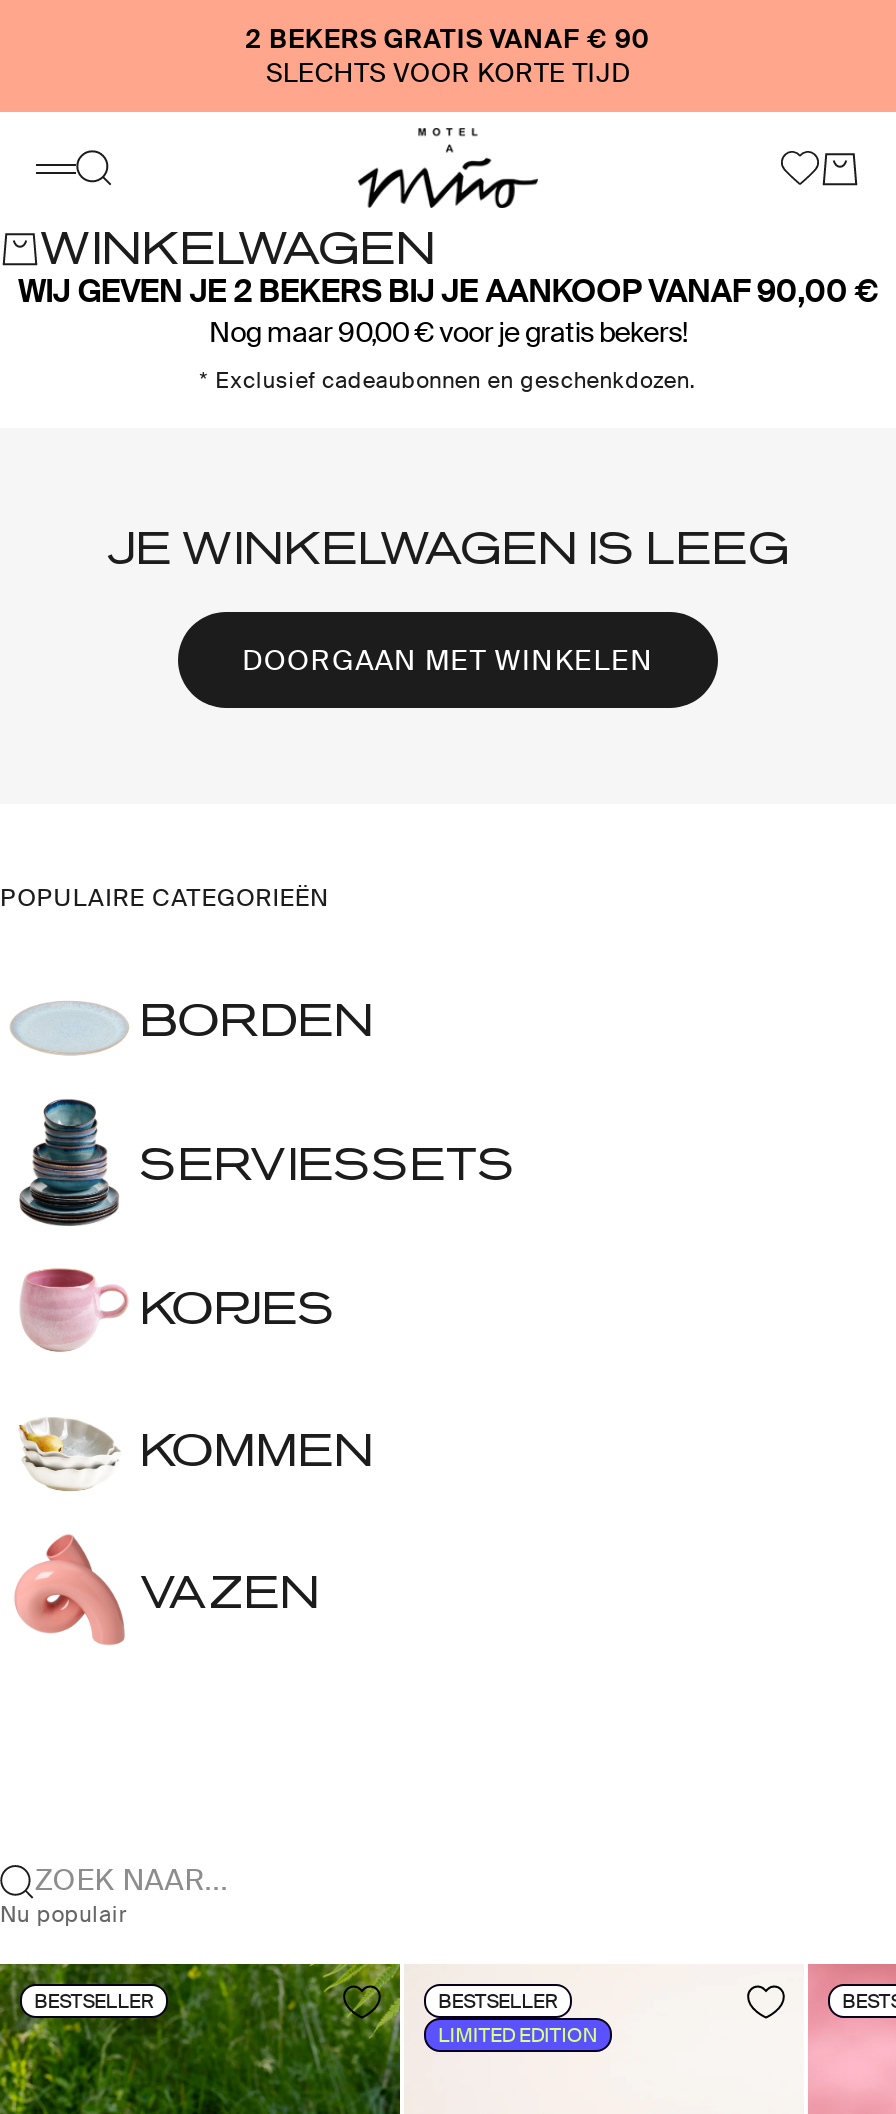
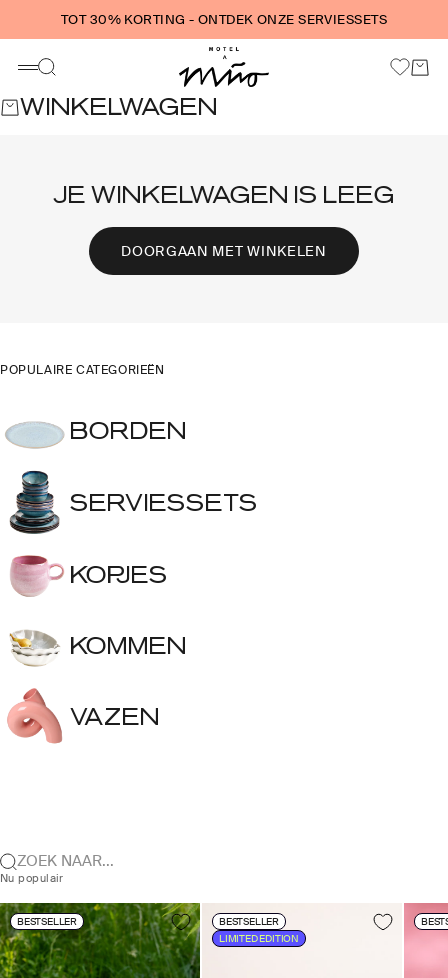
[246,22,650,90] 2 BEKERS GRATIS VANAF € 90 | SLECHTS VOOR KORTE TIJD -> [61,11,387,28] TOT 30% KORTING - ONTDEK ONZE SERVIESSETS
[18,270,878,394] WIJ GEVEN JE 2 BEKERS BIJ JE AANKOOP VANAF 90,00 € | Nog maar 90,00 € voor je gratis bekers! | * Exclusief cadeaubonnen en geschenkdozen. -> none

